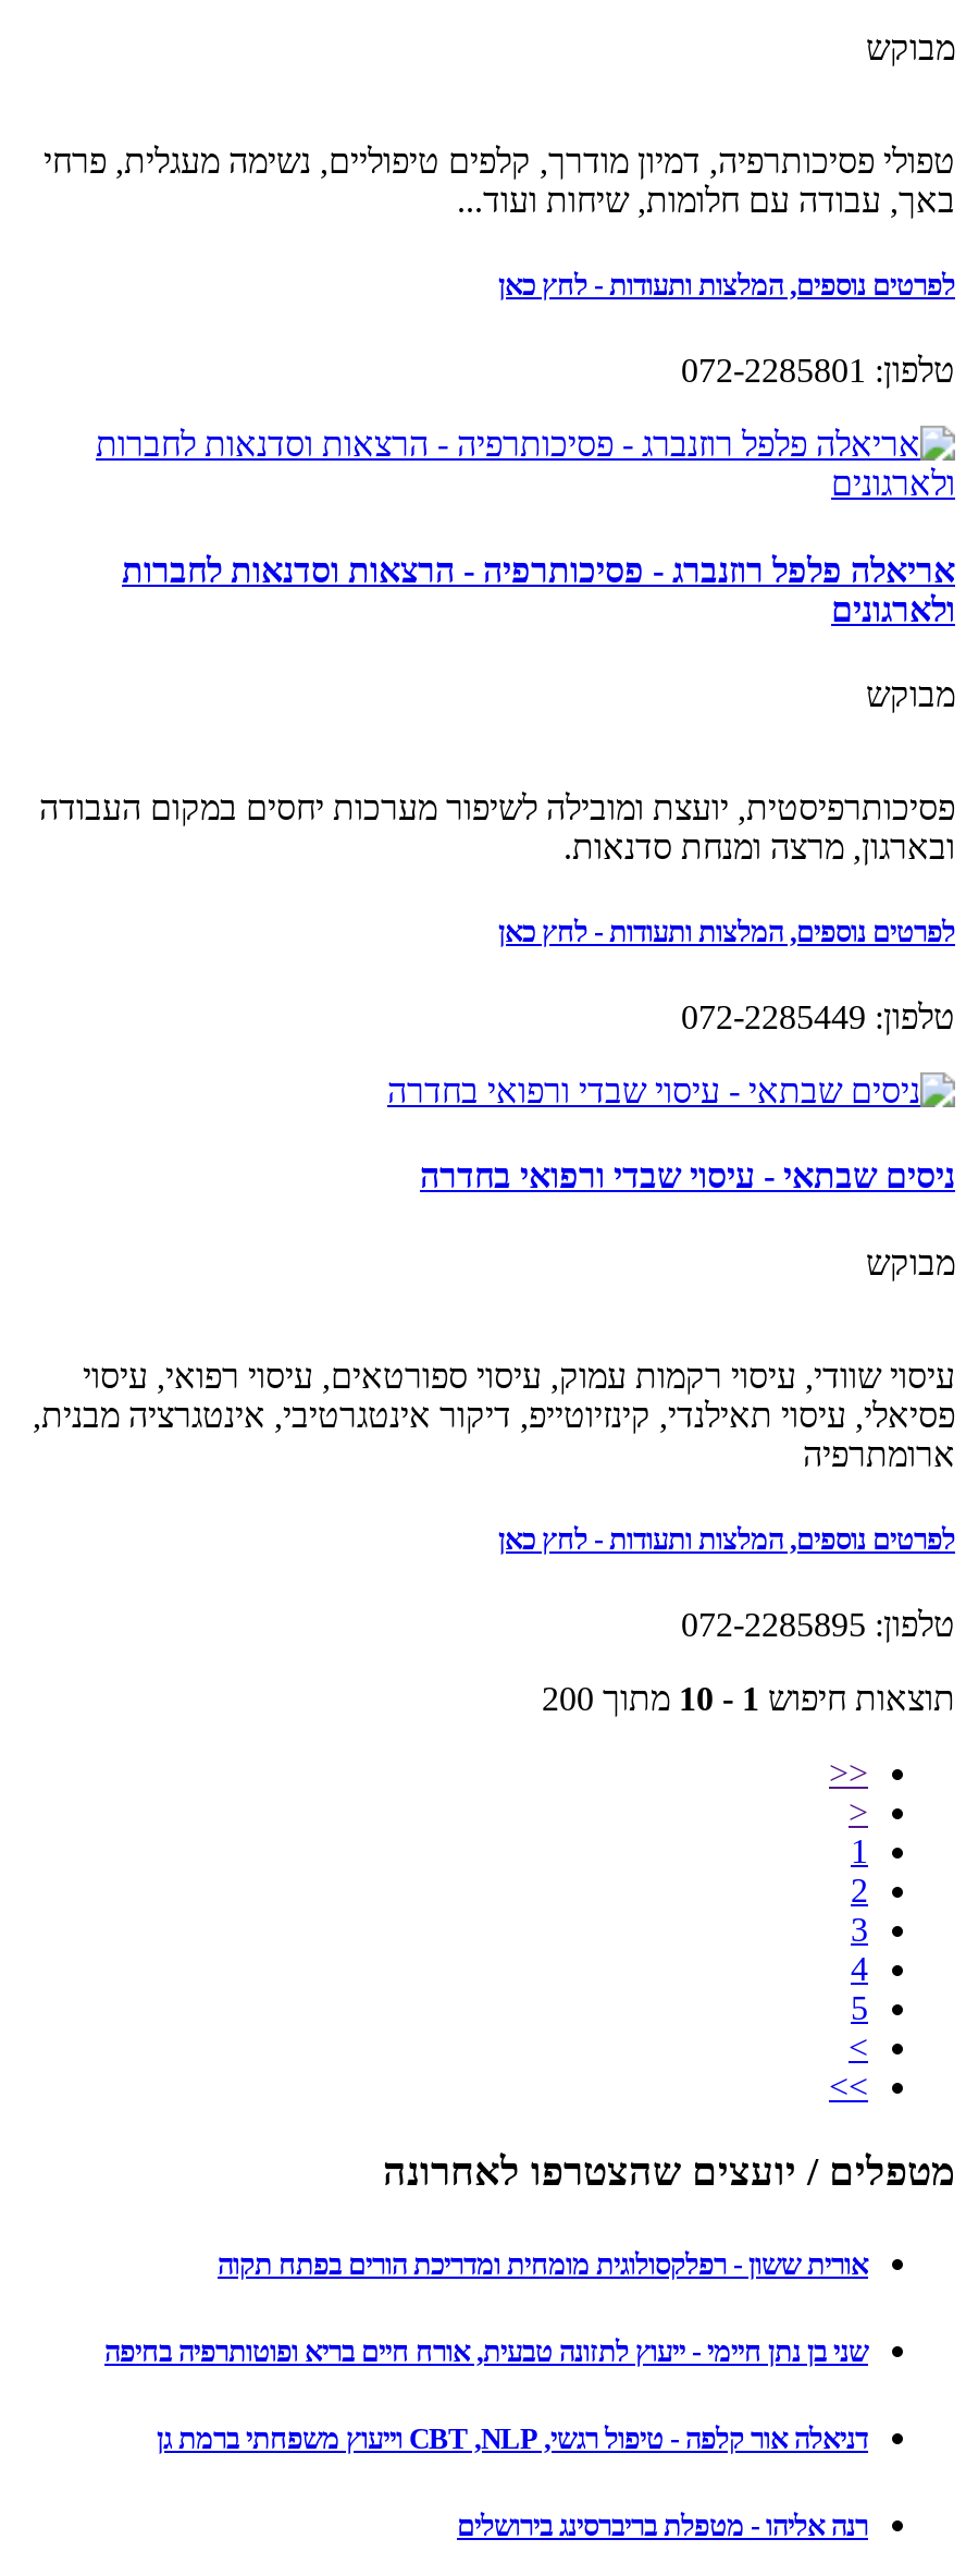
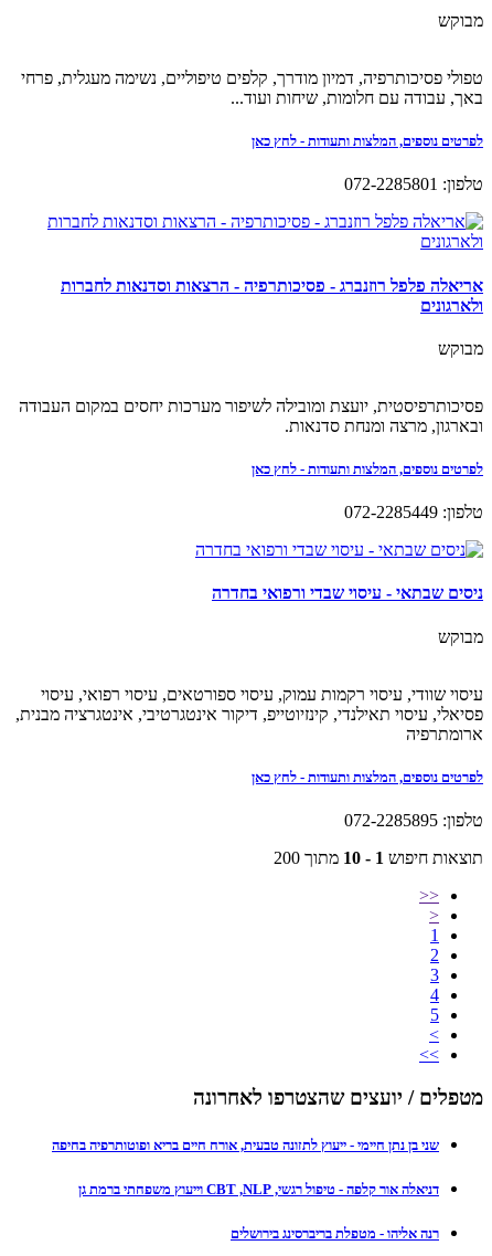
[218,2248,868,2281] אורית ששון - רפלקסולוגית מומחית ומדריכת הורים בפתח תקוה -> none

